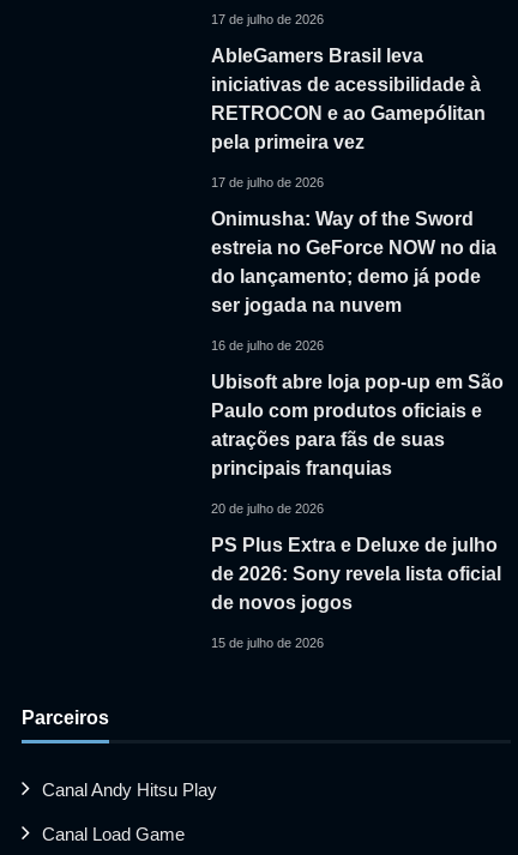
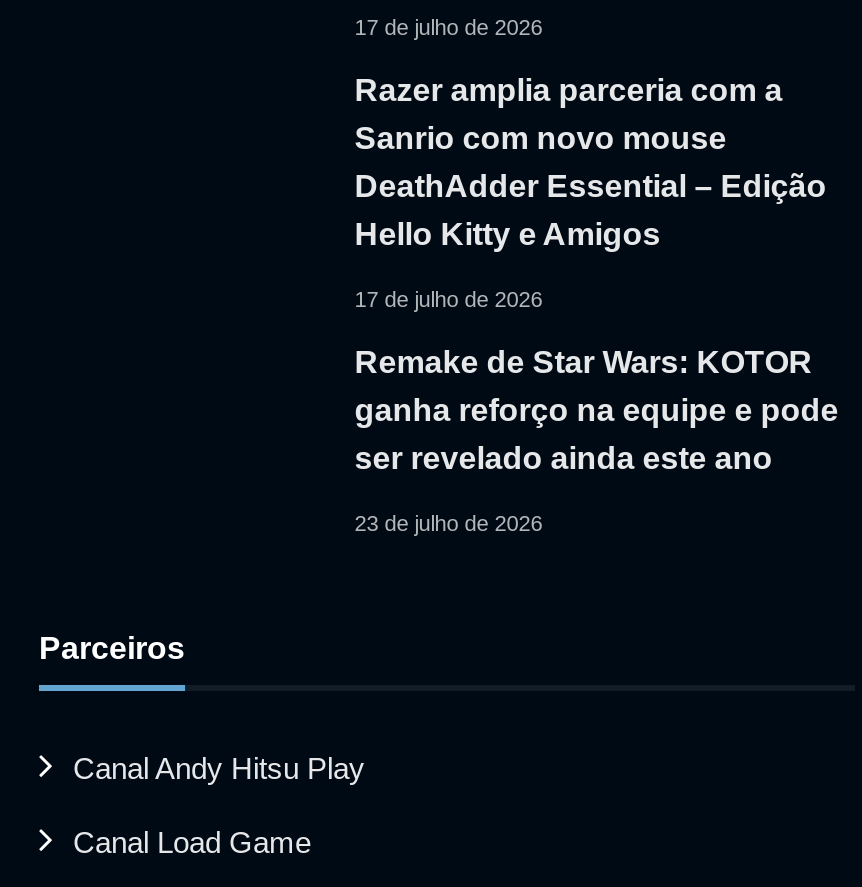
[211,46,485,153] AbleGamers Brasil leva | iniciativas de acessibilidade à | RETROCON e ao Gamepólitan | pela primeira vez -> [355,72,827,250] Razer amplia parceria com a | Sanrio com novo mouse | DeathAdder Essential – Edição | Hello Kitty e Amigos
[211,209,503,649] Onimusha: Way of the Sword | estreia no GeForce NOW no dia | do lançamento; demo já pode | ser jogada na nuvem | 16 de julho de 2026 | Ubisoft abre loja pop-up em São | Paulo com produtos oficiais e | atrações para fãs de suas | principais franquias | 20 de julho de 2026 | PS Plus Extra e Deluxe de julho | de 2026: Sony revela lista oficial | de novos jogos | 15 de julho de 2026 -> [355,344,839,534] Remake de Star Wars: KOTOR | ganha reforço na equipe e pode | ser revelado ainda este ano | 23 de julho de 2026

